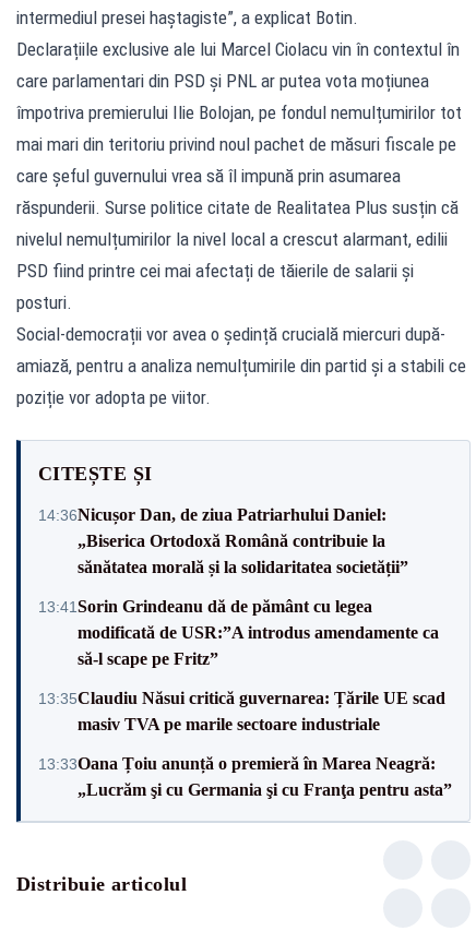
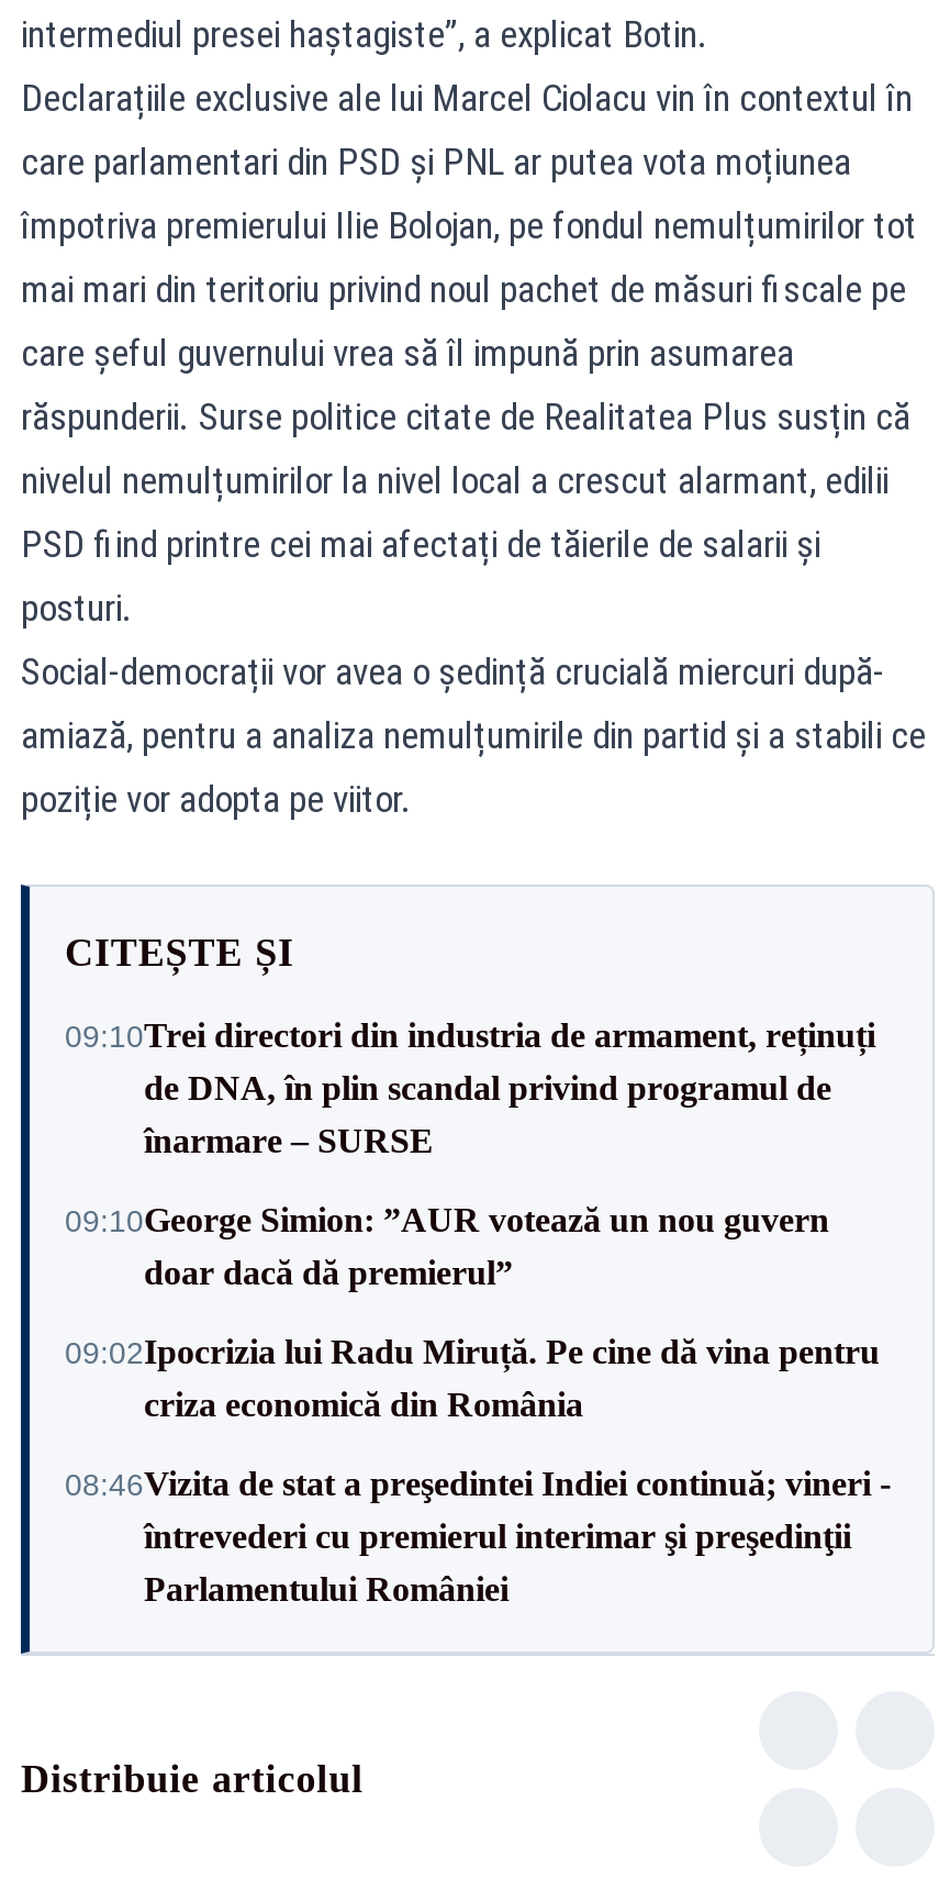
[38,505,408,576] 14:36Nicușor Dan, de ziua Patriarhului Daniel: | „Biserica Ortodoxă Română contribuie la | sănătatea morală și la solidaritatea societății” -> [65,1016,875,1159] 09:10Trei directori din industria de armament, reținuți | de DNA, în plin scandal privind programul de | înarmare – SURSE
[38,596,439,667] 13:41 Sorin Grindeanu dă de pământ cu legea | modificată de USR:”A introdus amendamente ca | să-l scape pe Fritz” -> [65,1201,829,1291] 09:10George Simion: ”AUR votează un nou guvern | doar dacă dă premierul”
[38,688,445,733] 13:35Claudiu Năsui critică guvernarea: Țările UE scad | masiv TVA pe marile sectoare industriale -> [65,1333,880,1423] 09:02Ipocrizia lui Radu Miruță. Pe cine dă vina pentru | criza economică din România
[38,754,452,798] 13:33Oana Țoiu anunță o premieră în Marea Neagră: | „Lucrăm şi cu Germania şi cu Franţa pentru asta” -> [65,1465,891,1608] 08:46Vizita de stat a preşedintei Indiei continuă; vineri - | întrevederi cu premierul interimar şi preşedinţii | Parlamentului României

